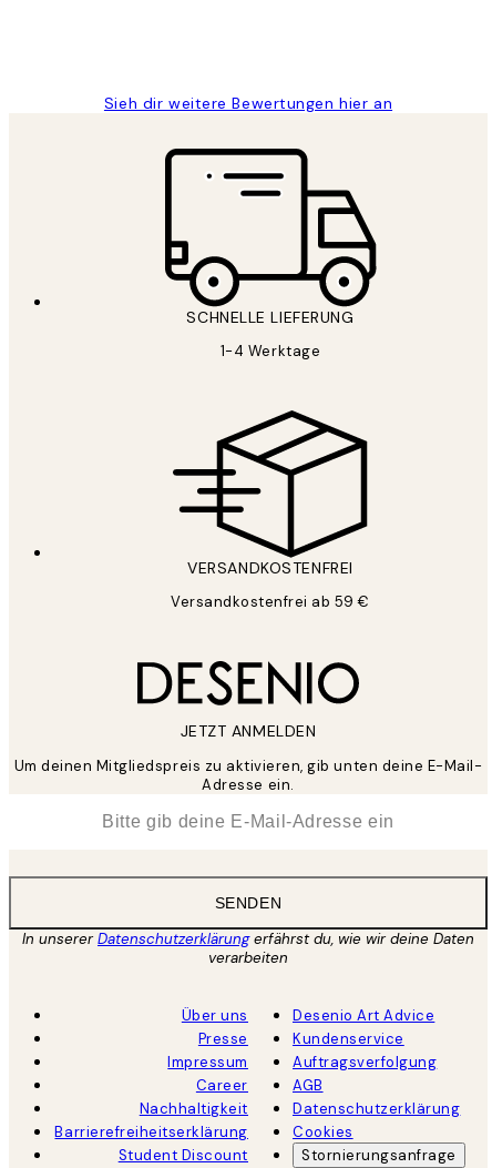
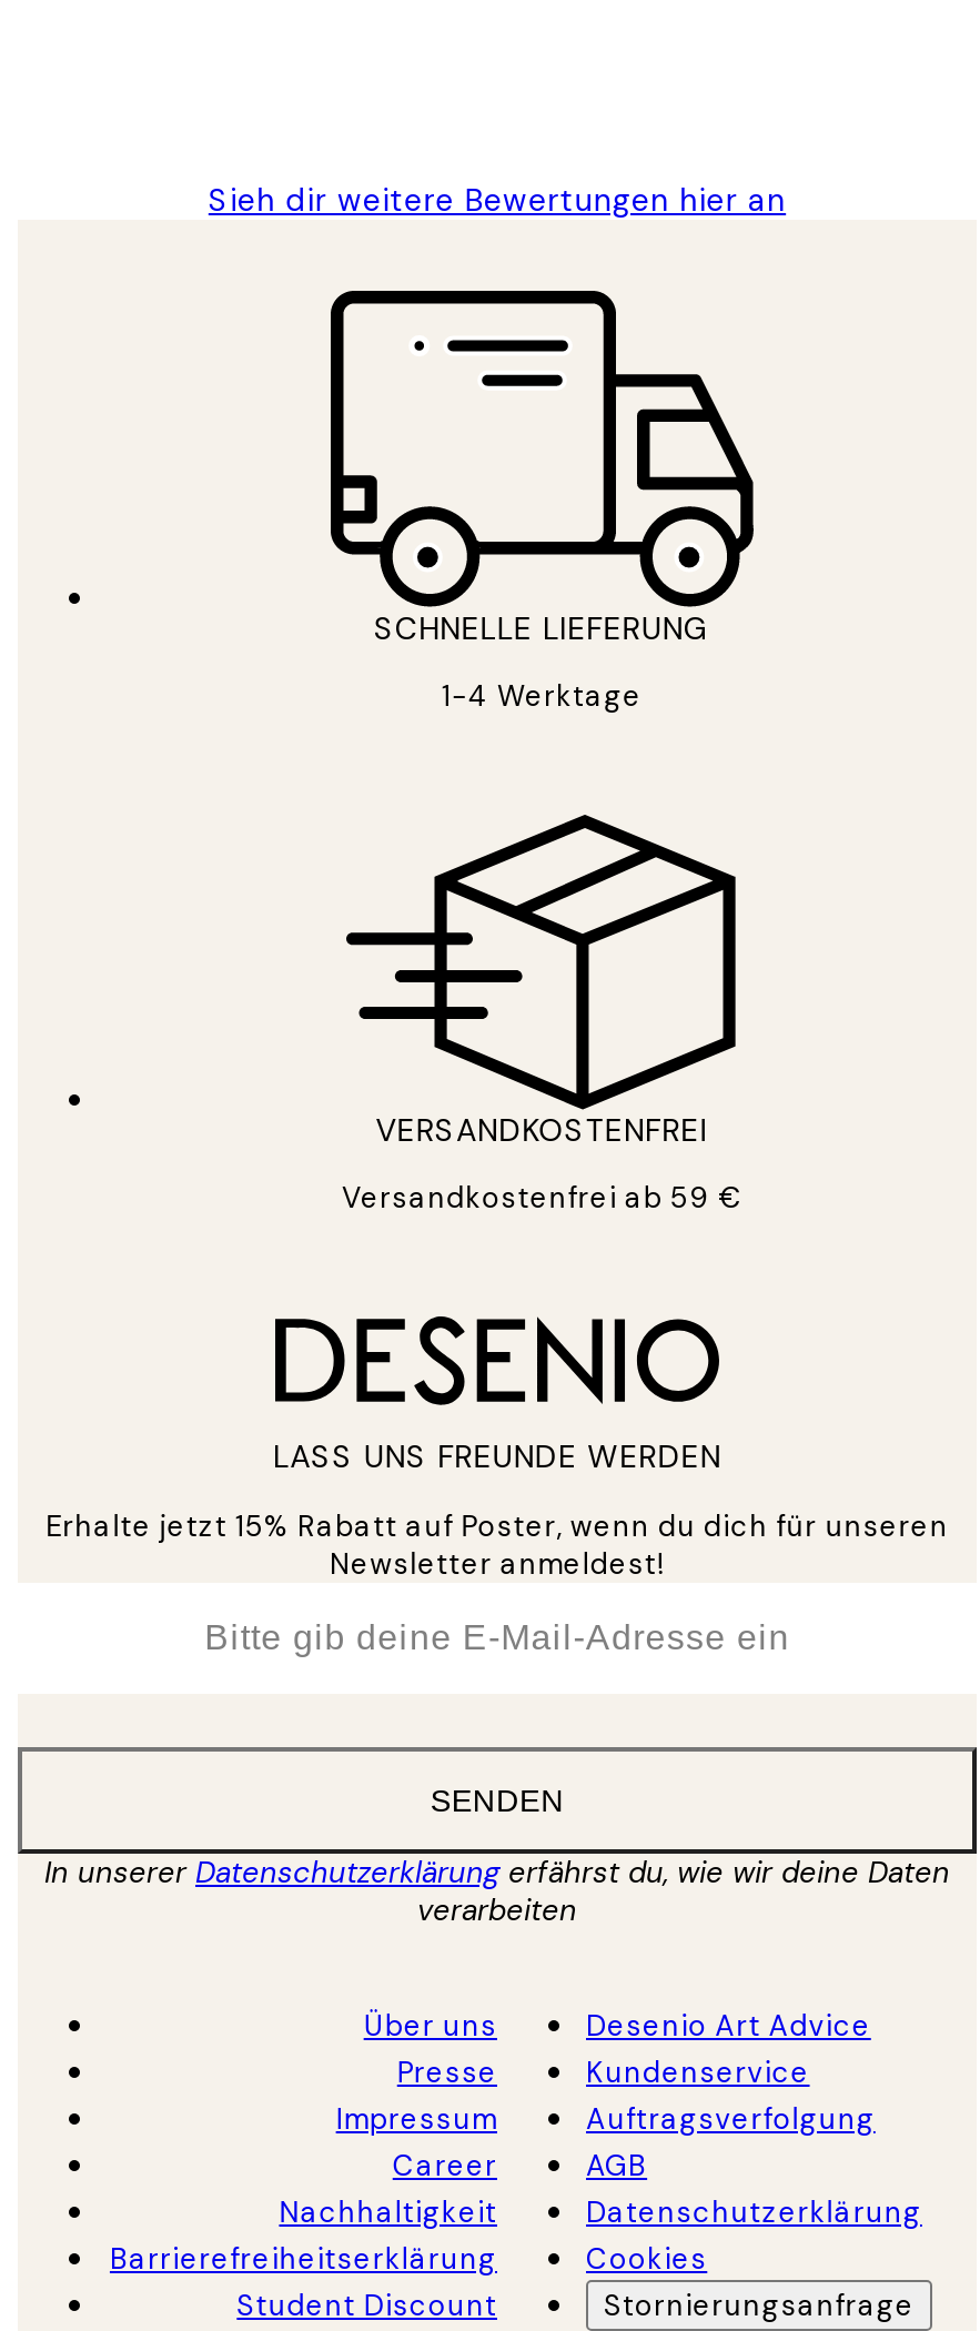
[180,722,316,742] JETZT ANMELDEN -> [273,1437,721,1477] LASS UNS FREUNDE WERDEN
[14,757,482,795] Um deinen Mitgliedspreis zu aktivieren, gib unten deine E-Mail- | Adresse ein. -> [46,1508,949,1584] Erhalte jetzt 15% Rabatt auf Poster, wenn du dich für unseren | Newsletter anmeldest!

